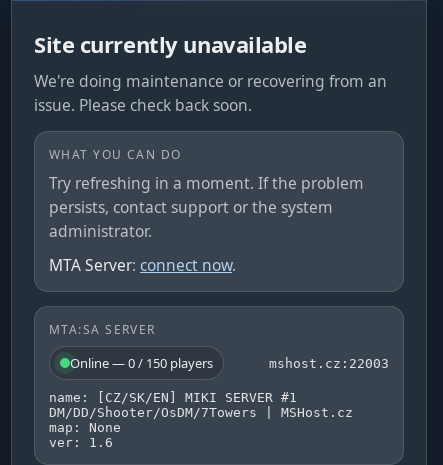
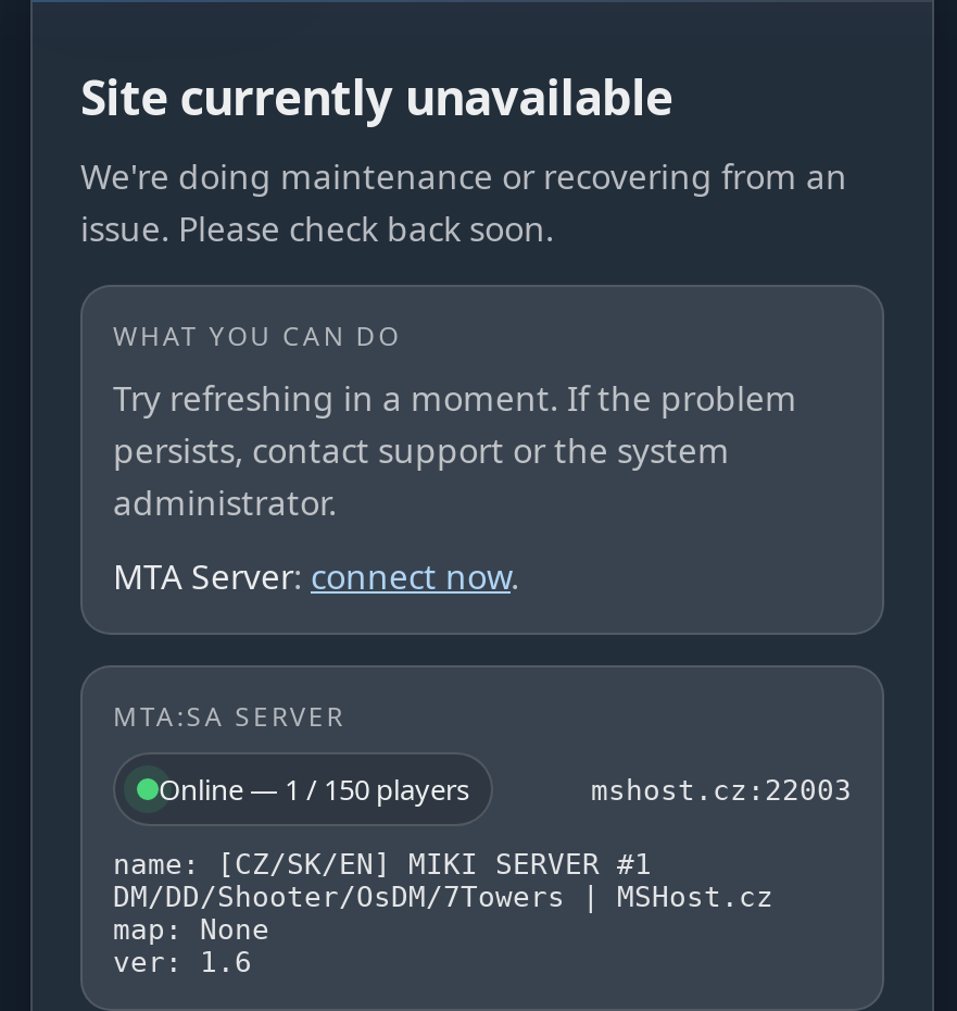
[70,354,213,372] Online — 0 / 150 players -> [159,770,469,809] Online — 1 / 150 players

